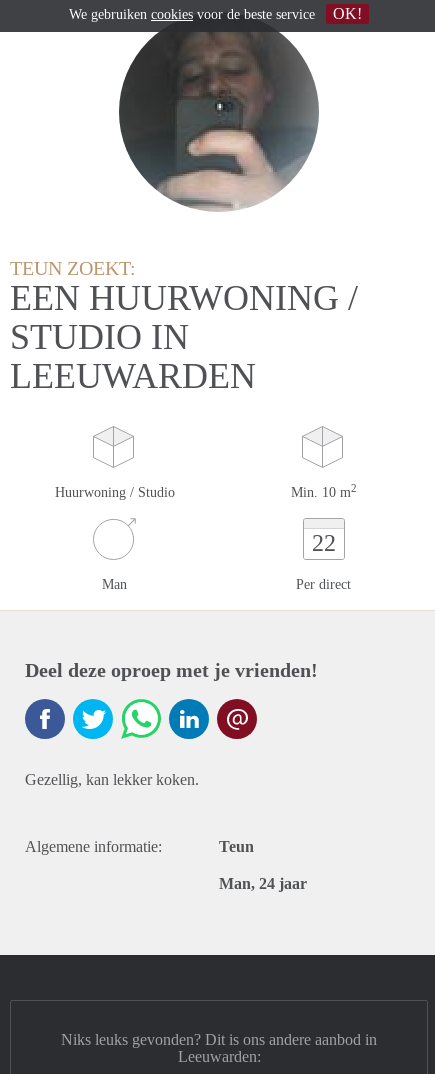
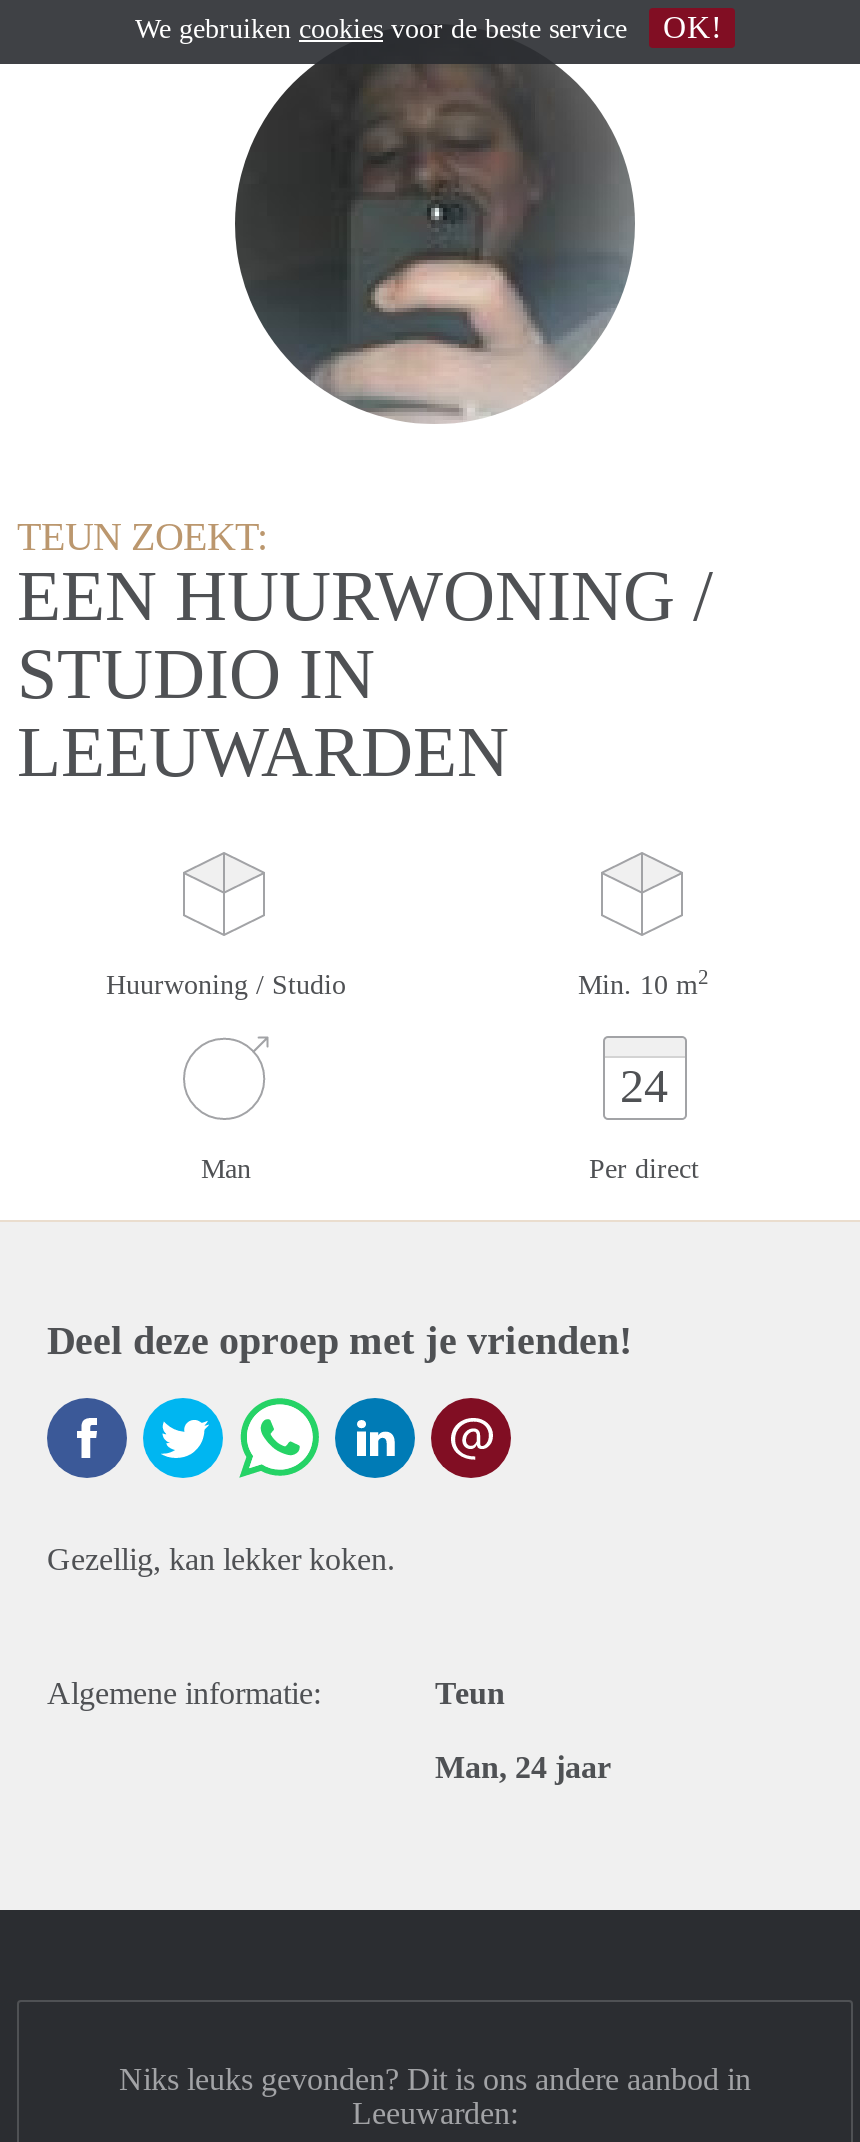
[311,530,335,556] 22 -> [620,1060,668,1112] 24

